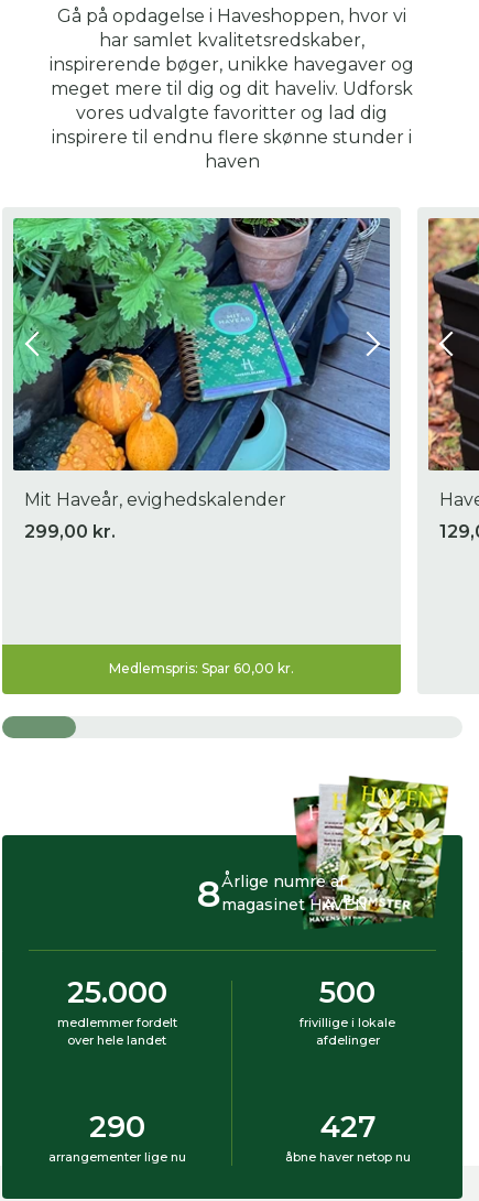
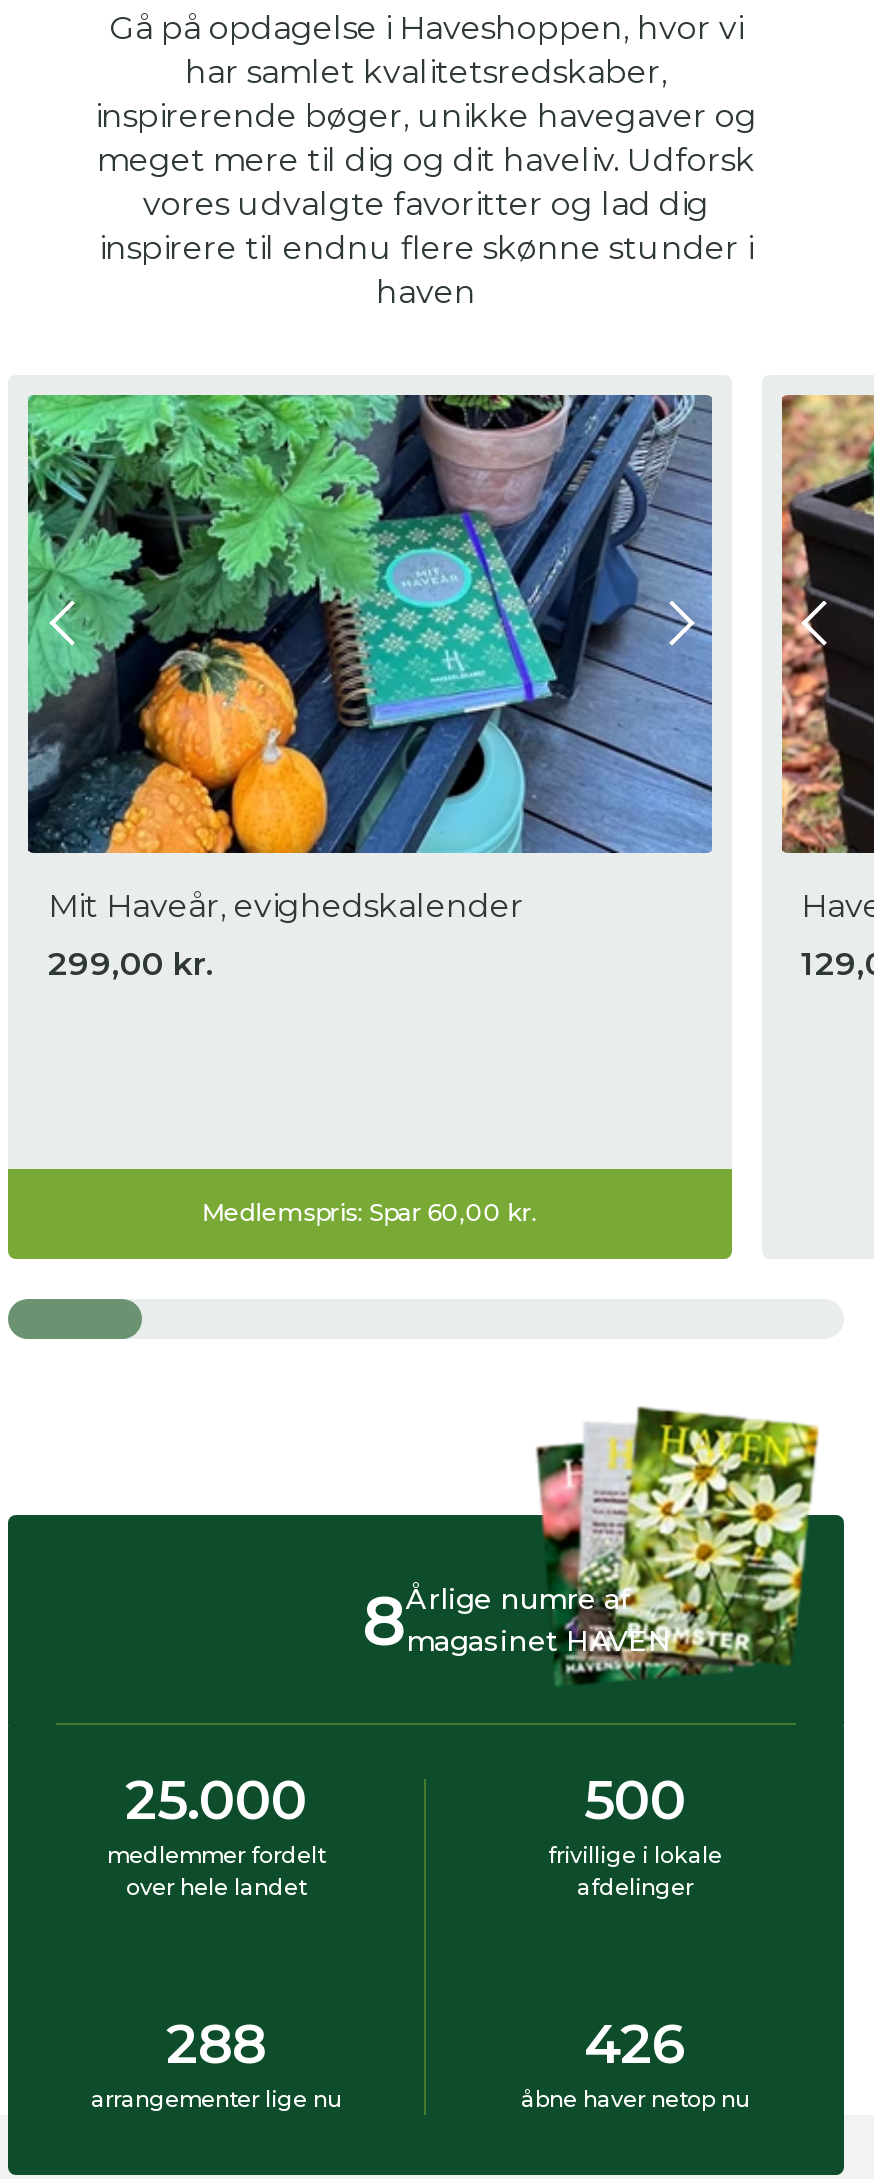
[89,1108,145,1145] 290 -> [166,2011,266,2077] 288
[320,1108,375,1145] 427 -> [584,2011,686,2077] 426

